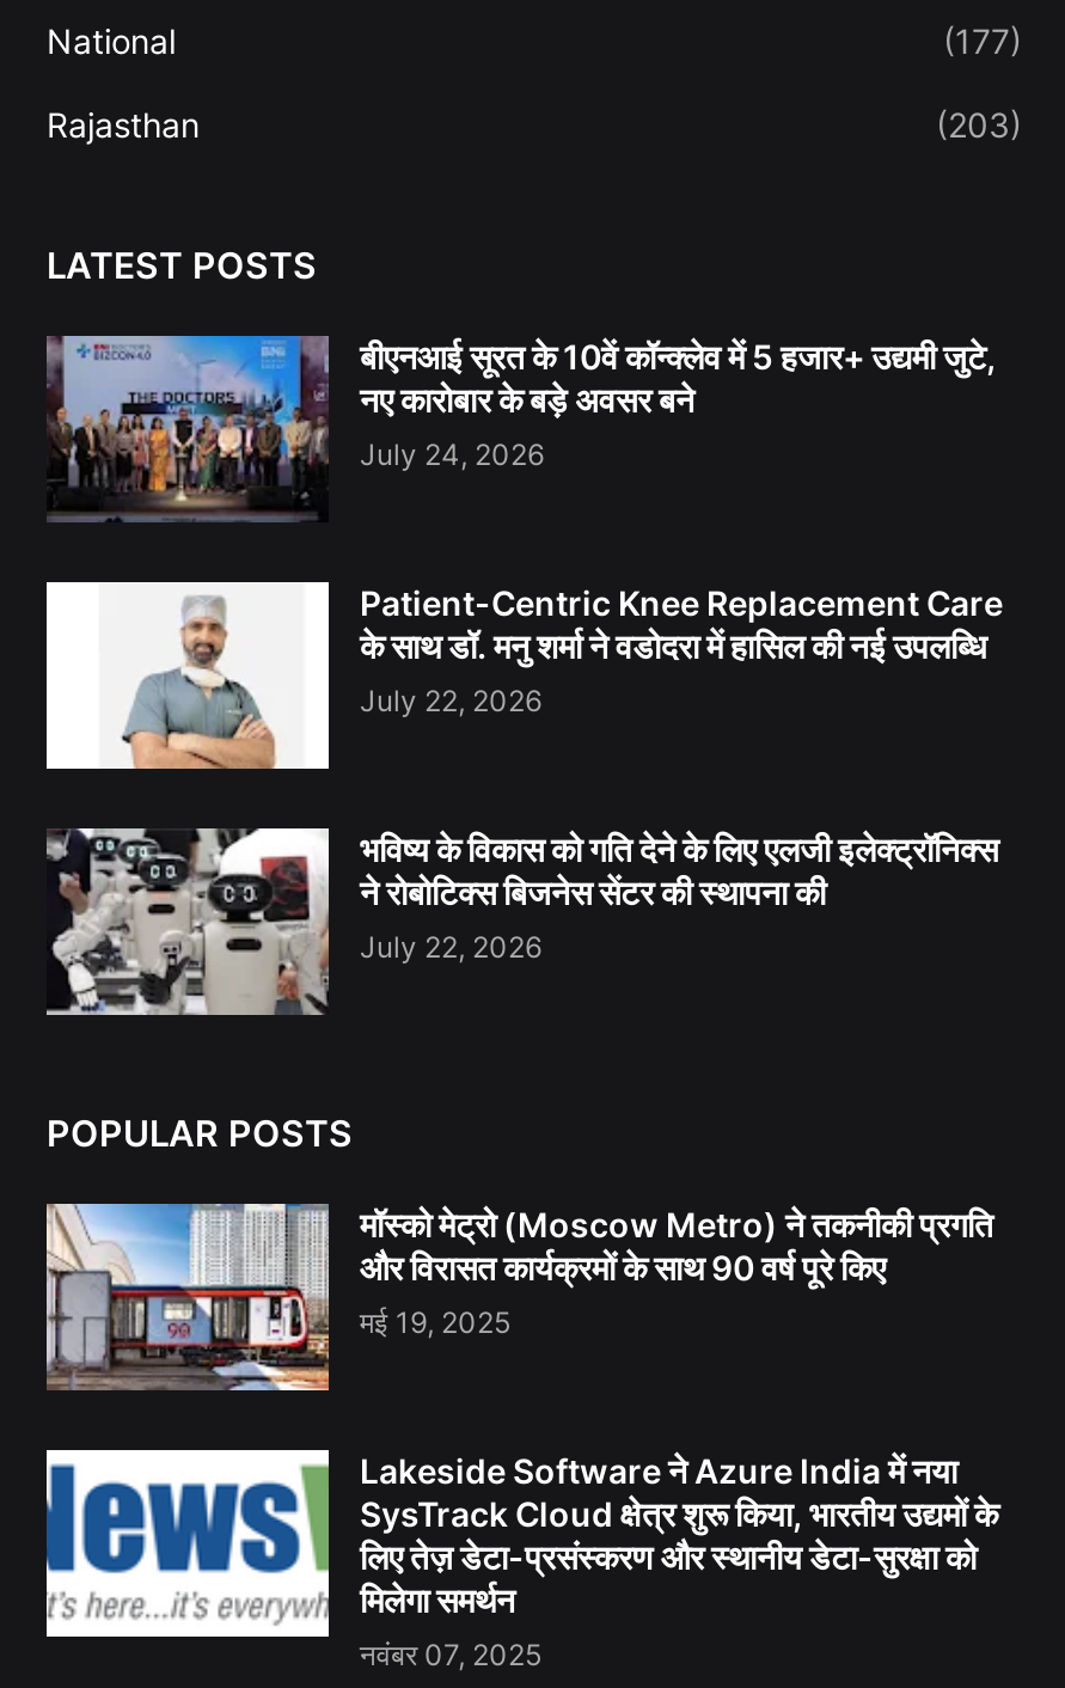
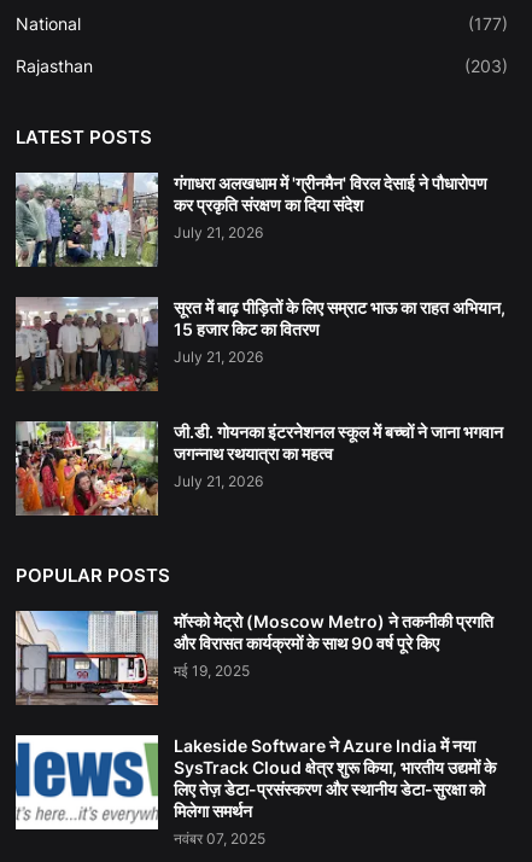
[47,334,996,522] [image] | बीएनआई सूरत के 10वें कॉन्क्लेव में 5 हजार+ उद्यमी जुटे, | नए कारोबार के बड़े अवसर बने | July 24, 2026 -> [14,171,487,268] [image] | गंगाधरा अलखधाम में 'ग्रीनमैन' विरल देसाई ने पौधारोपण | कर प्रकृति संरक्षण का दिया संदेश | July 21, 2026
[44,580,1003,771] [image] | Patient-Centric Knee Replacement Care | के साथ डॉ. मनु शर्मा ने वडोदरा में हासिल की नई उपलब्धि | July 22, 2026 -> [14,296,505,391] [image] | सूरत में बाढ़ पीड़ितों के लिए सम्राट भाऊ का राहत अभियान, | 15 हजार किट का वितरण | July 21, 2026
[47,826,998,1017] [image] | भविष्य के विकास को गति देने के लिए एलजी इलेक्ट्रॉनिक्स | ने रोबोटिक्स बिजनेस सेंटर की स्थापना की | July 22, 2026 -> [14,420,503,517] [image] | जी.डी. गोयनका इंटरनेशनल स्कूल में बच्चों ने जाना भगवान | जगन्नाथ रथयात्रा का महत्व | July 21, 2026

